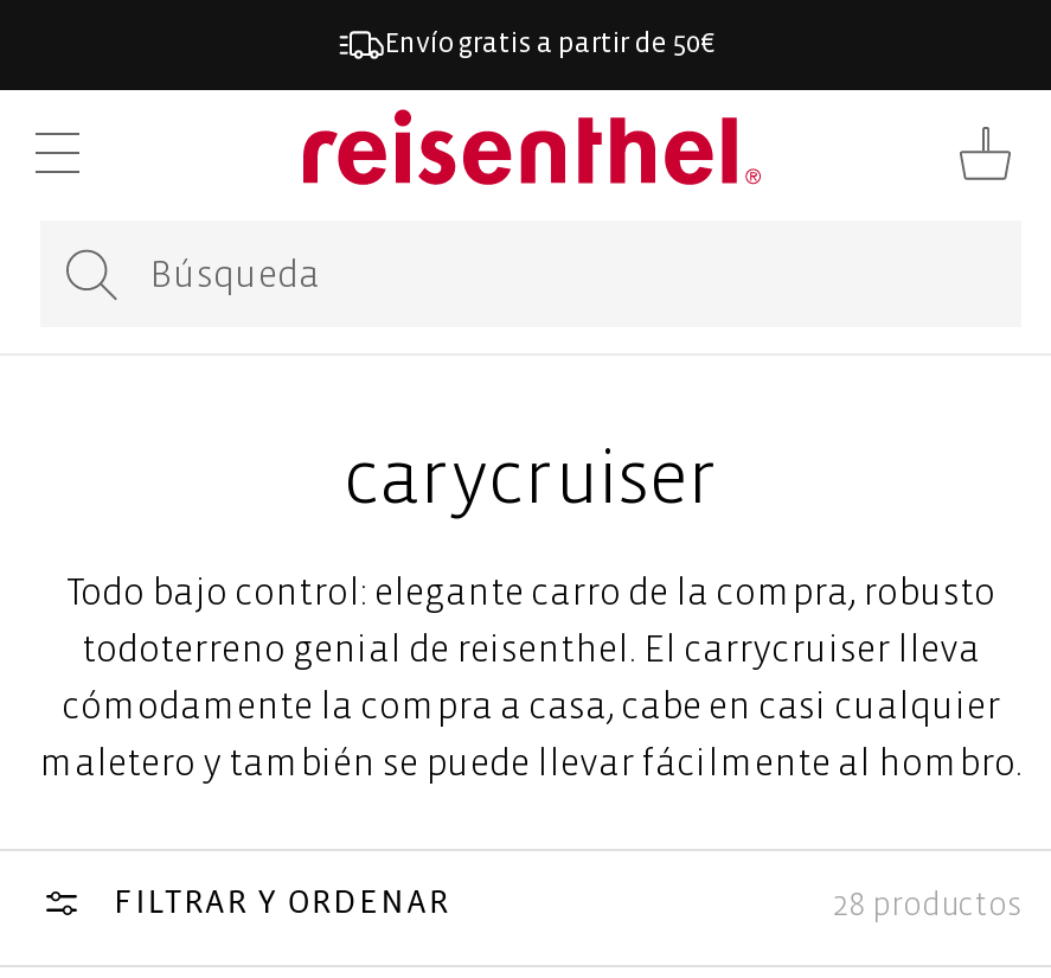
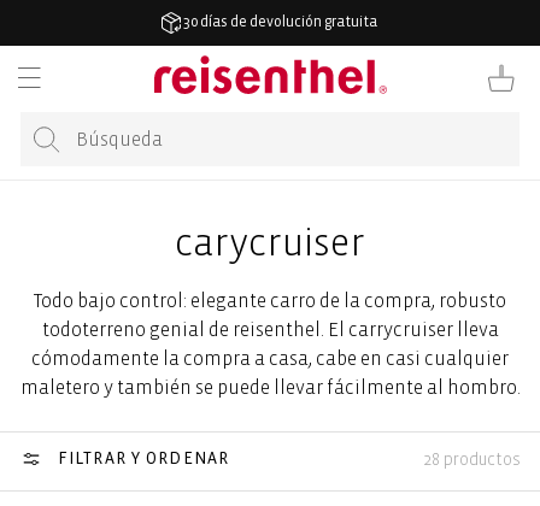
[385,28,714,59] Envío gratis a partir de 50€ -> [181,14,375,30] 30 días de devolución gratuita

